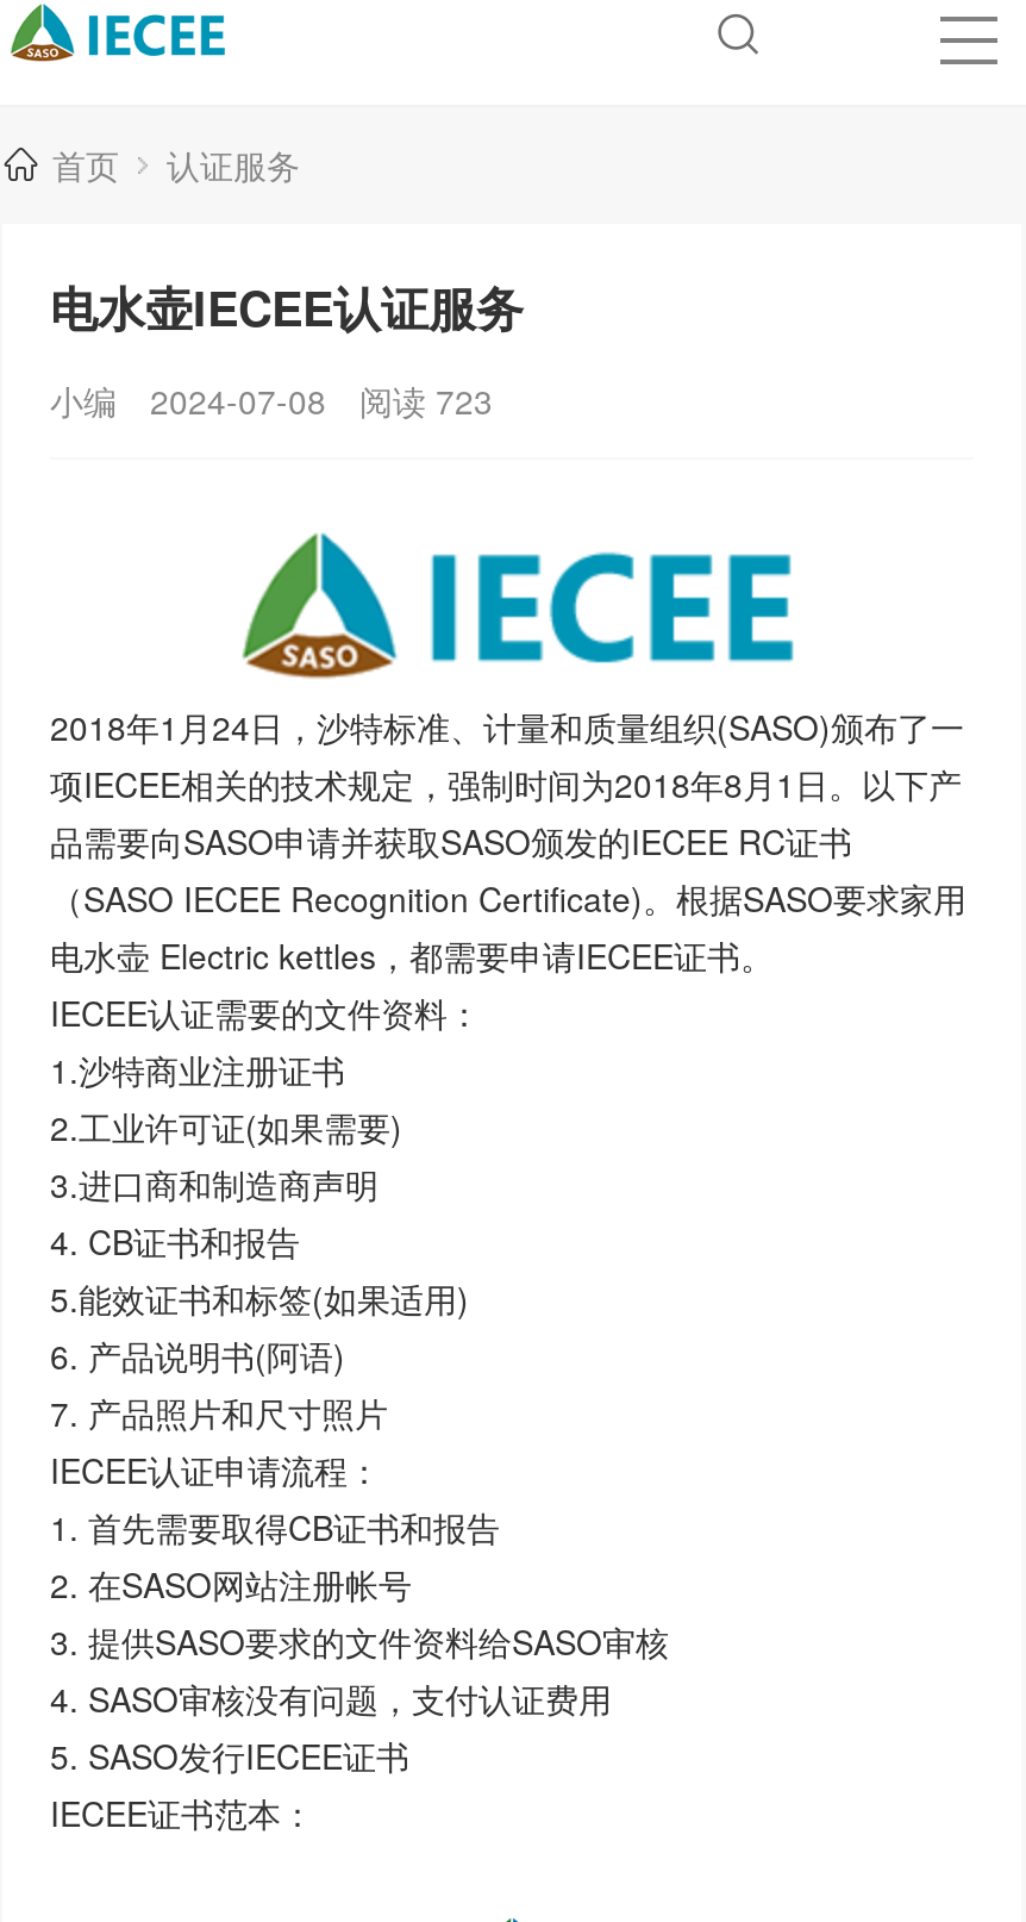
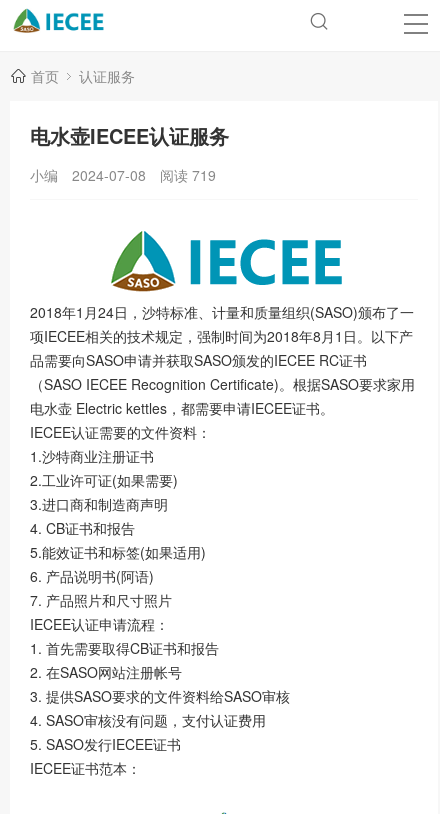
[50,376,493,424] 小编 2024-07-08 阅读723 -> [30,165,216,185] 小编 2024-07-08 阅读719

